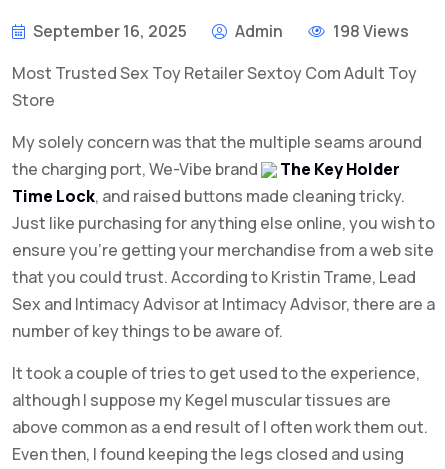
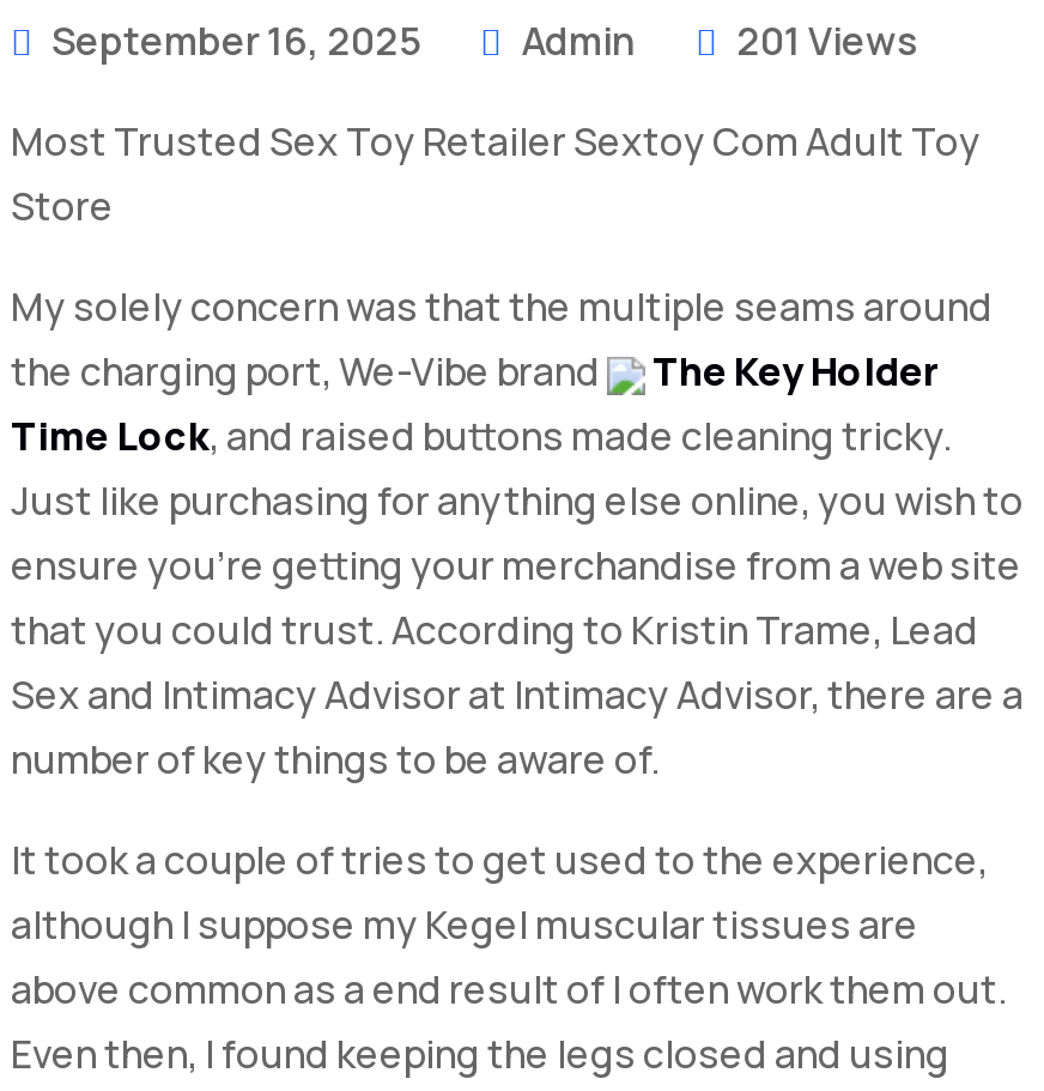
[330,20,409,42] 198 Views -> [729,15,918,68] 201 Views

